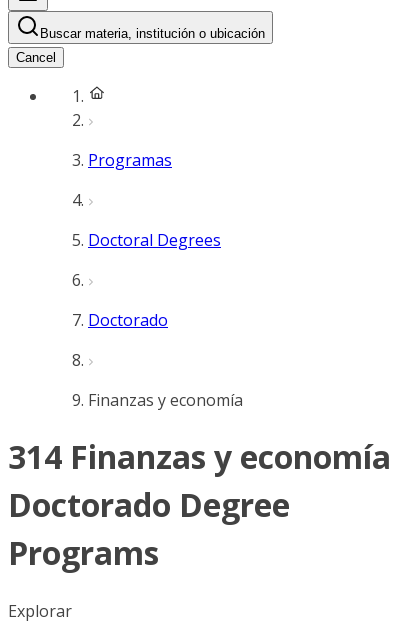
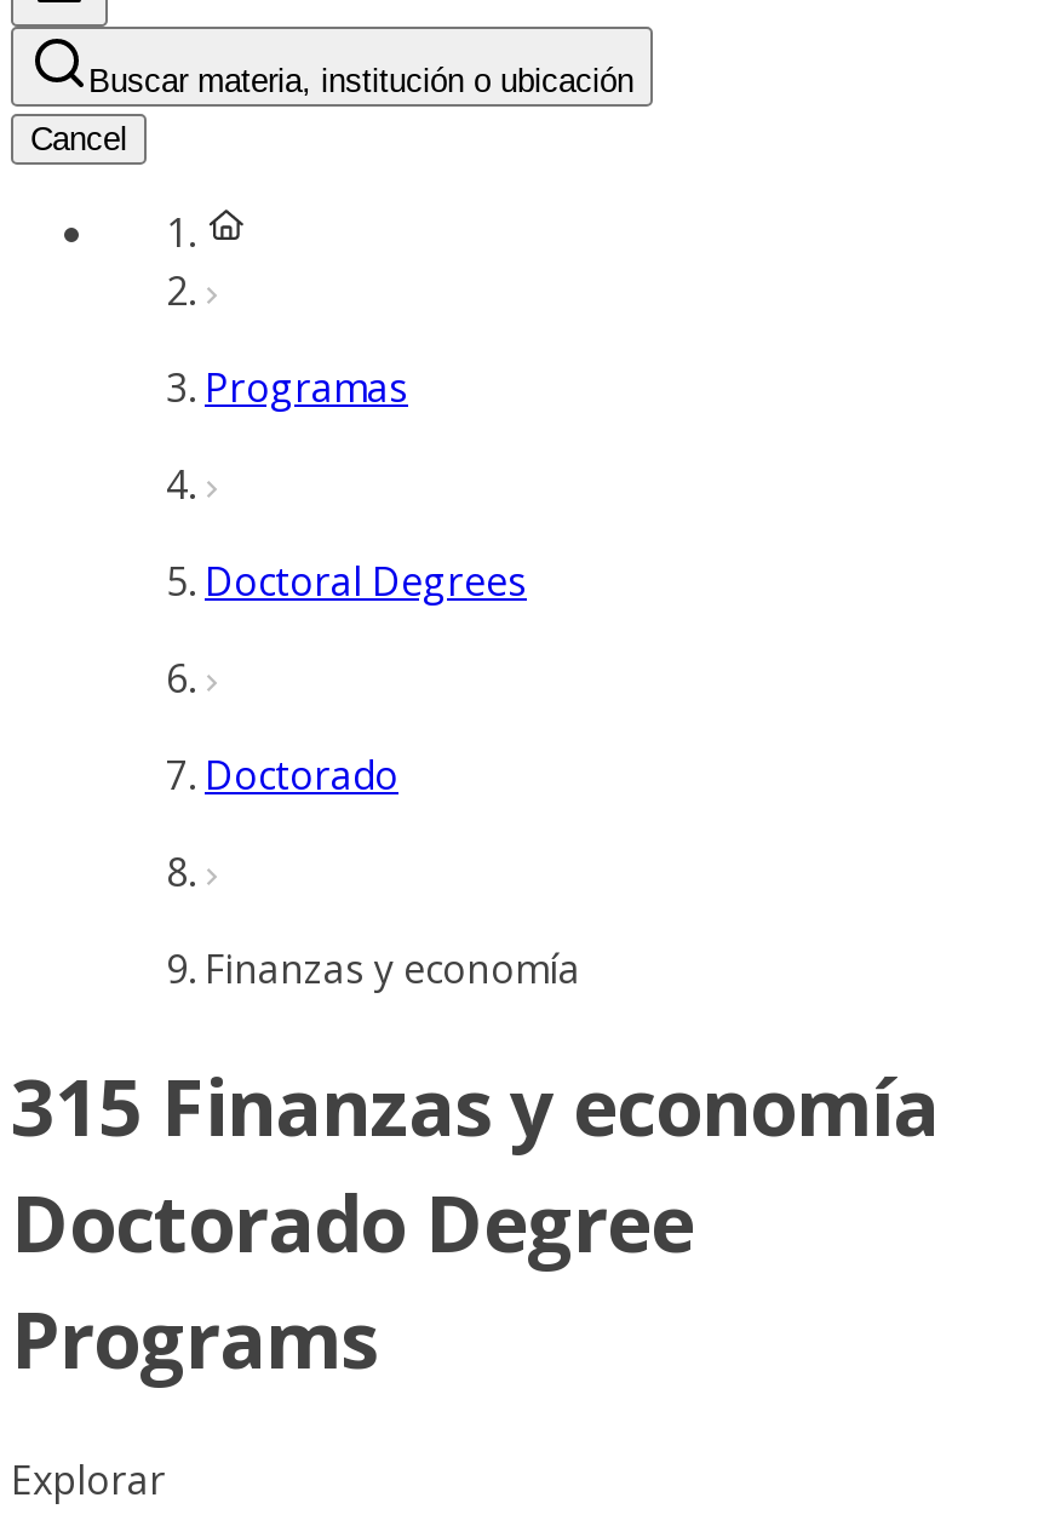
[8,435,391,478] 314 Finanzas y economía -> [11,1055,939,1159] 315 Finanzas y economía

